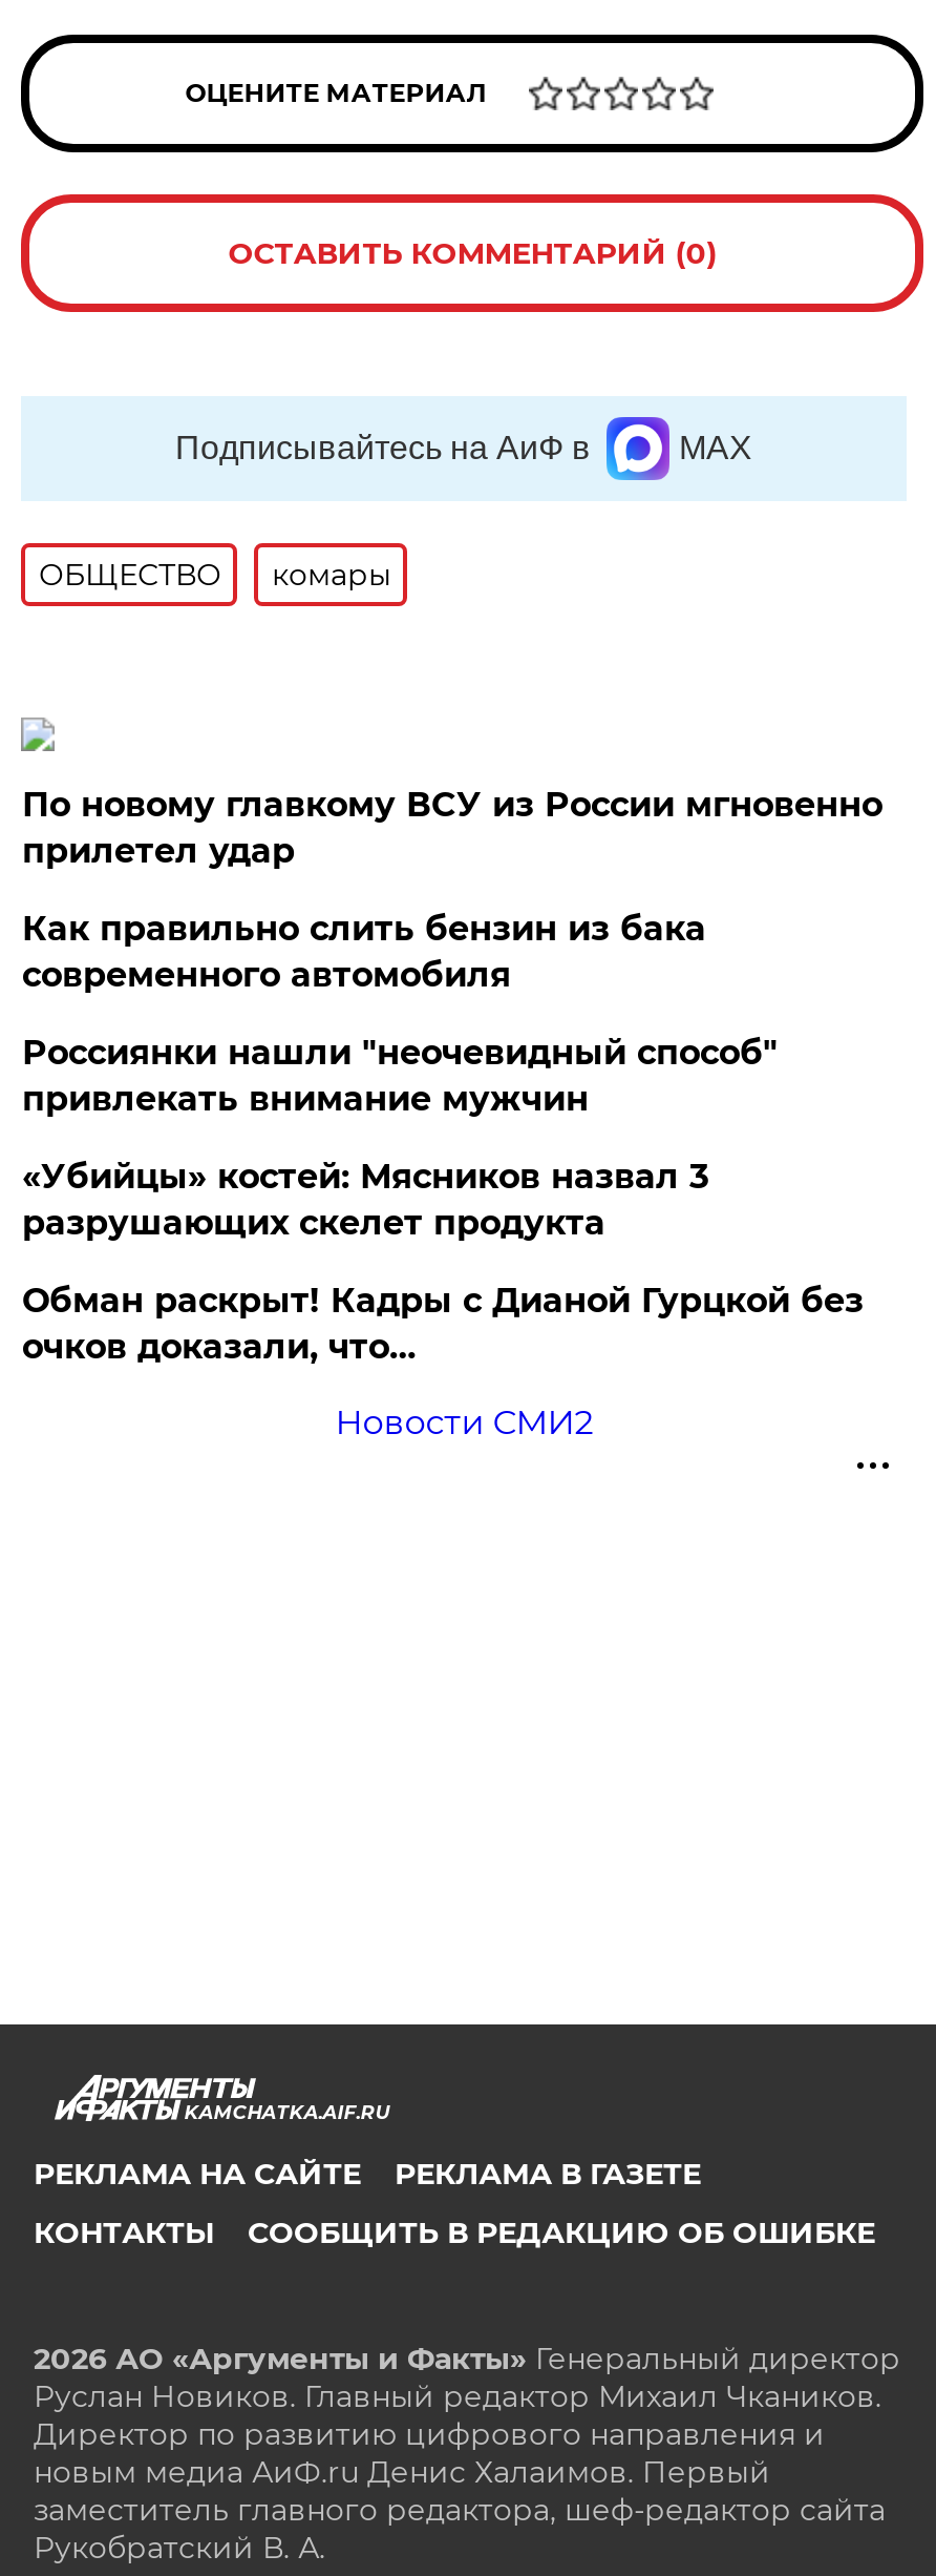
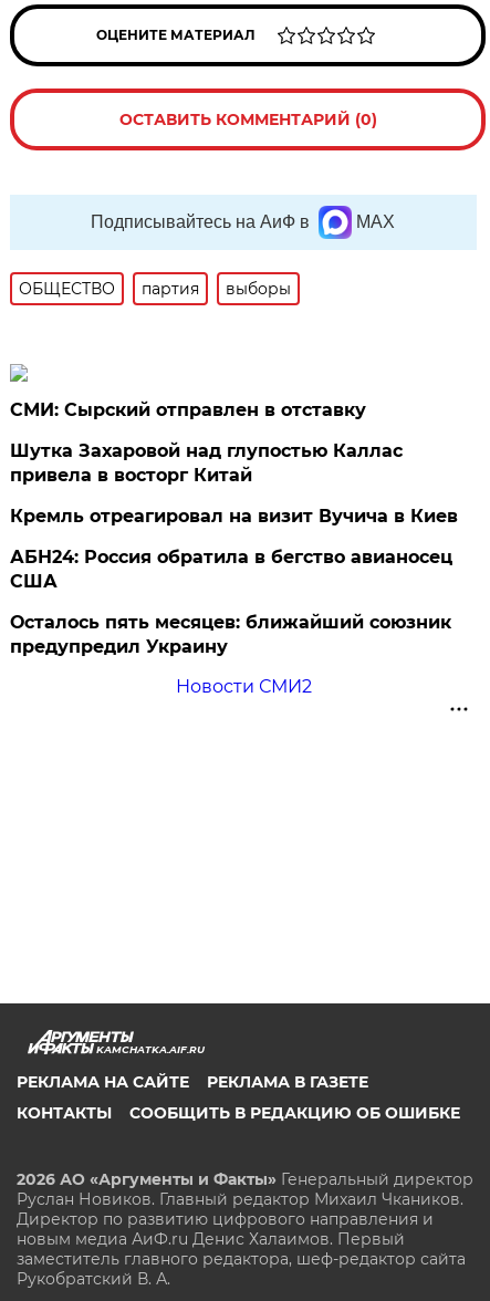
[272,555,391,593] комары -> [142,278,291,298] партия | выборы
[22,784,882,870] По новому главкому ВСУ из России мгновенно | прилетел удар -> [10,399,367,420] СМИ: Сырский отправлен в отставку
[22,908,706,994] Как правильно слить бензин из бака | современного автомобиля -> [10,440,403,485] Шутка Захаровой над глупостью Каллас | привела в восторг Китай
[22,1032,777,1118] Россиянки нашли "неочевидный способ" | привлекать внимание мужчин -> [10,505,458,526] Кремль отреагировал на визит Вучича в Киев
[22,1156,708,1242] «Убийцы» костей: Мясников назвал 3 | разрушающих скелет продукта -> [10,546,453,591] АБН24: Россия обратила в бегство авианосец | США
[22,1280,863,1366] Обман раскрыт! Кадры с Дианой Гурцкой без | очков доказали, что… -> [10,611,452,657] Осталось пять месяцев: ближайший союзник | предупредил Украину

